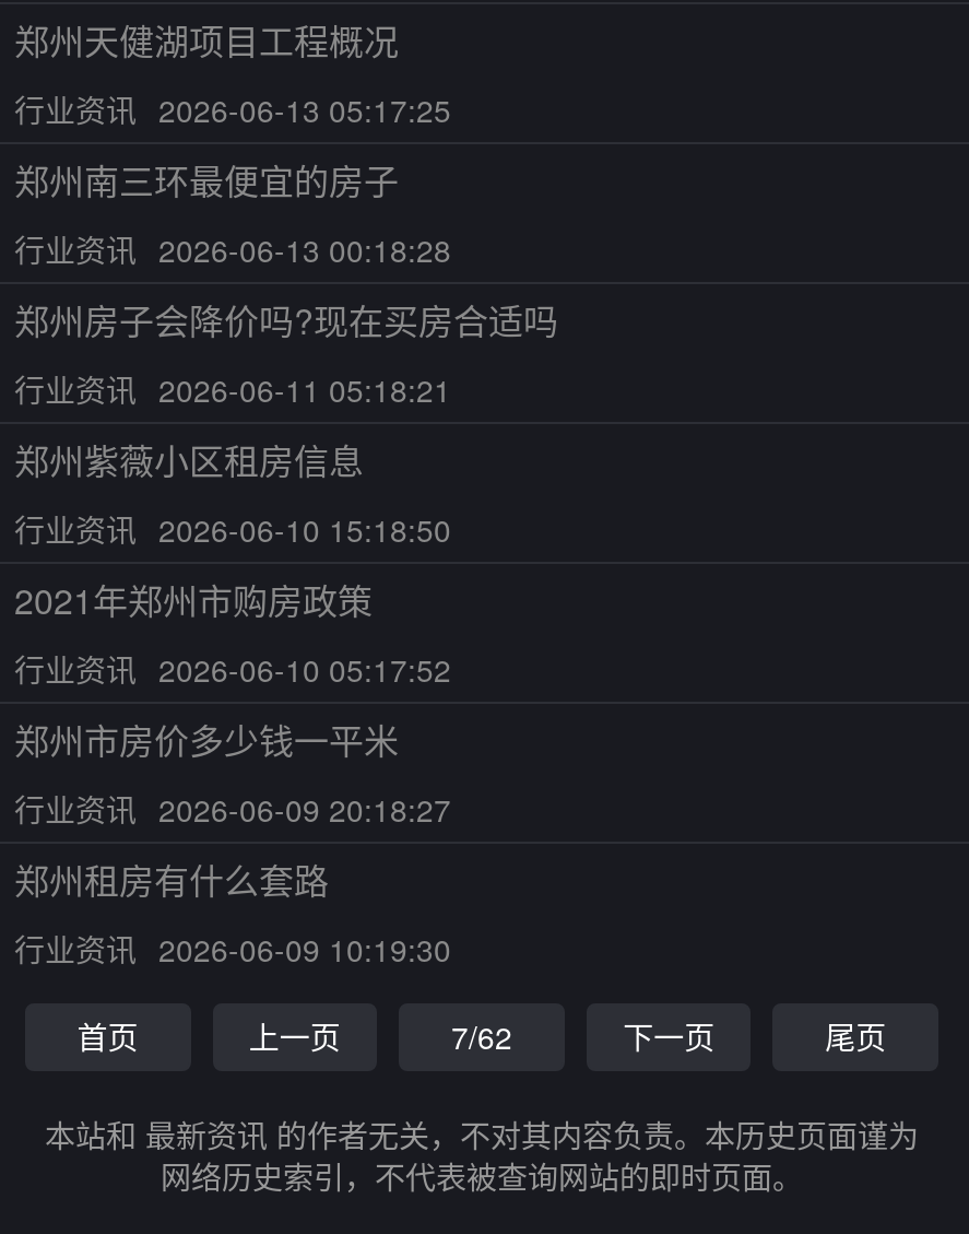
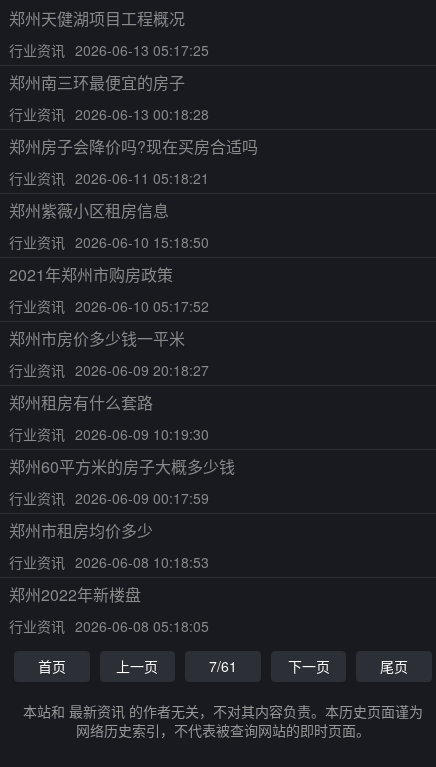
none -> [9,455,235,636] 郑州60平方米的房子大概多少钱 | 行业资讯 2026-06-09 00:17:59 | 郑州市租房均价多少 | 行业资讯 2026-06-08 10:18:53 | 郑州2022年新楼盘 | 行业资讯 2026-06-08 05:18:05
[451,1014,512,1058] 7/62 -> [209,656,237,676] 7/61

